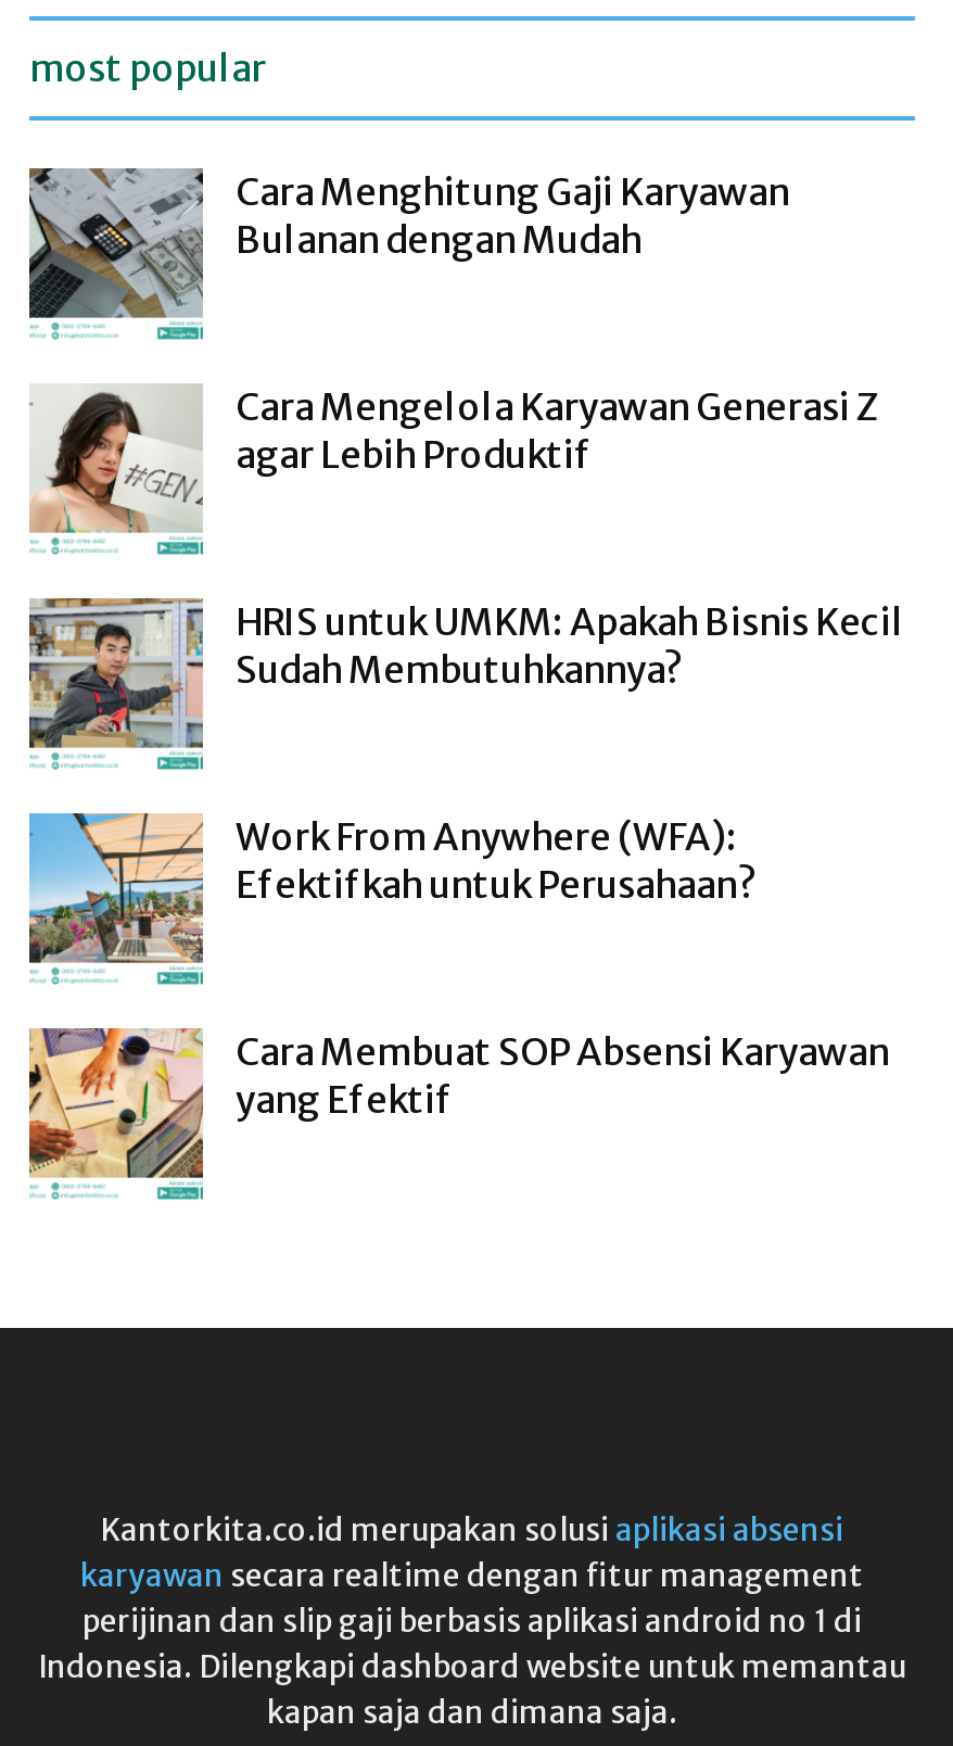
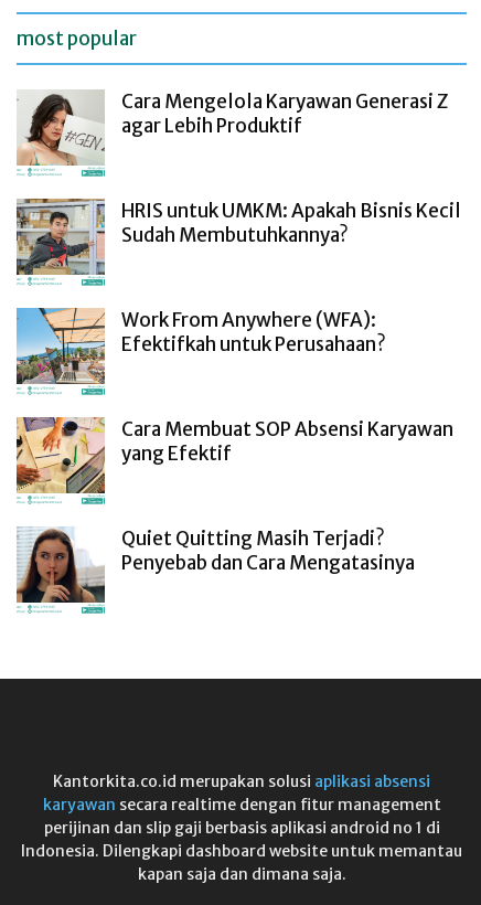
[27,166,789,320] [image] | Cara Menghitung Gaji Karyawan | Bulanan dengan Mudah -> none
moved [27,383,904,1124] -> [15,89,461,466]: [image] | Cara Mengelola Karyawan Generasi Z | agar Lebih Produktif | ... | Cara Membuat SOP Absensi Karyawan | yang Efektif
none -> [17,526,415,604] [image] | Quiet Quitting Masih Terjadi? | Penyebab dan Cara Mengatasinya

